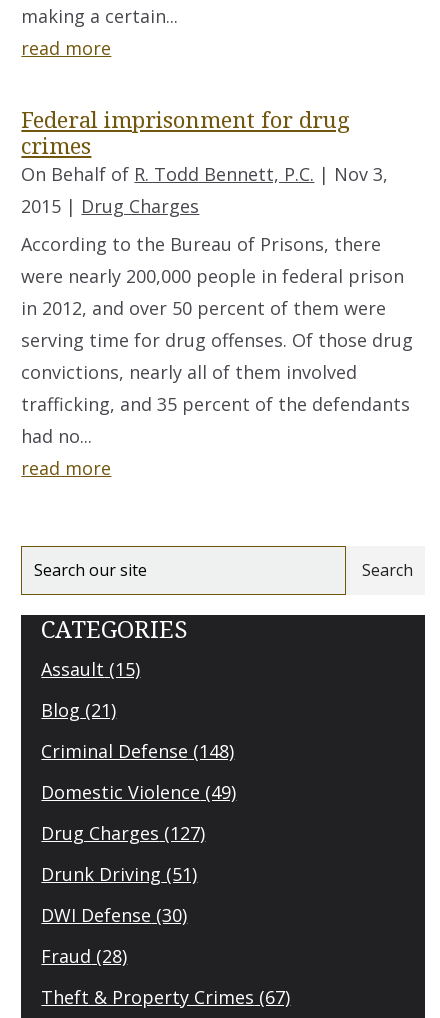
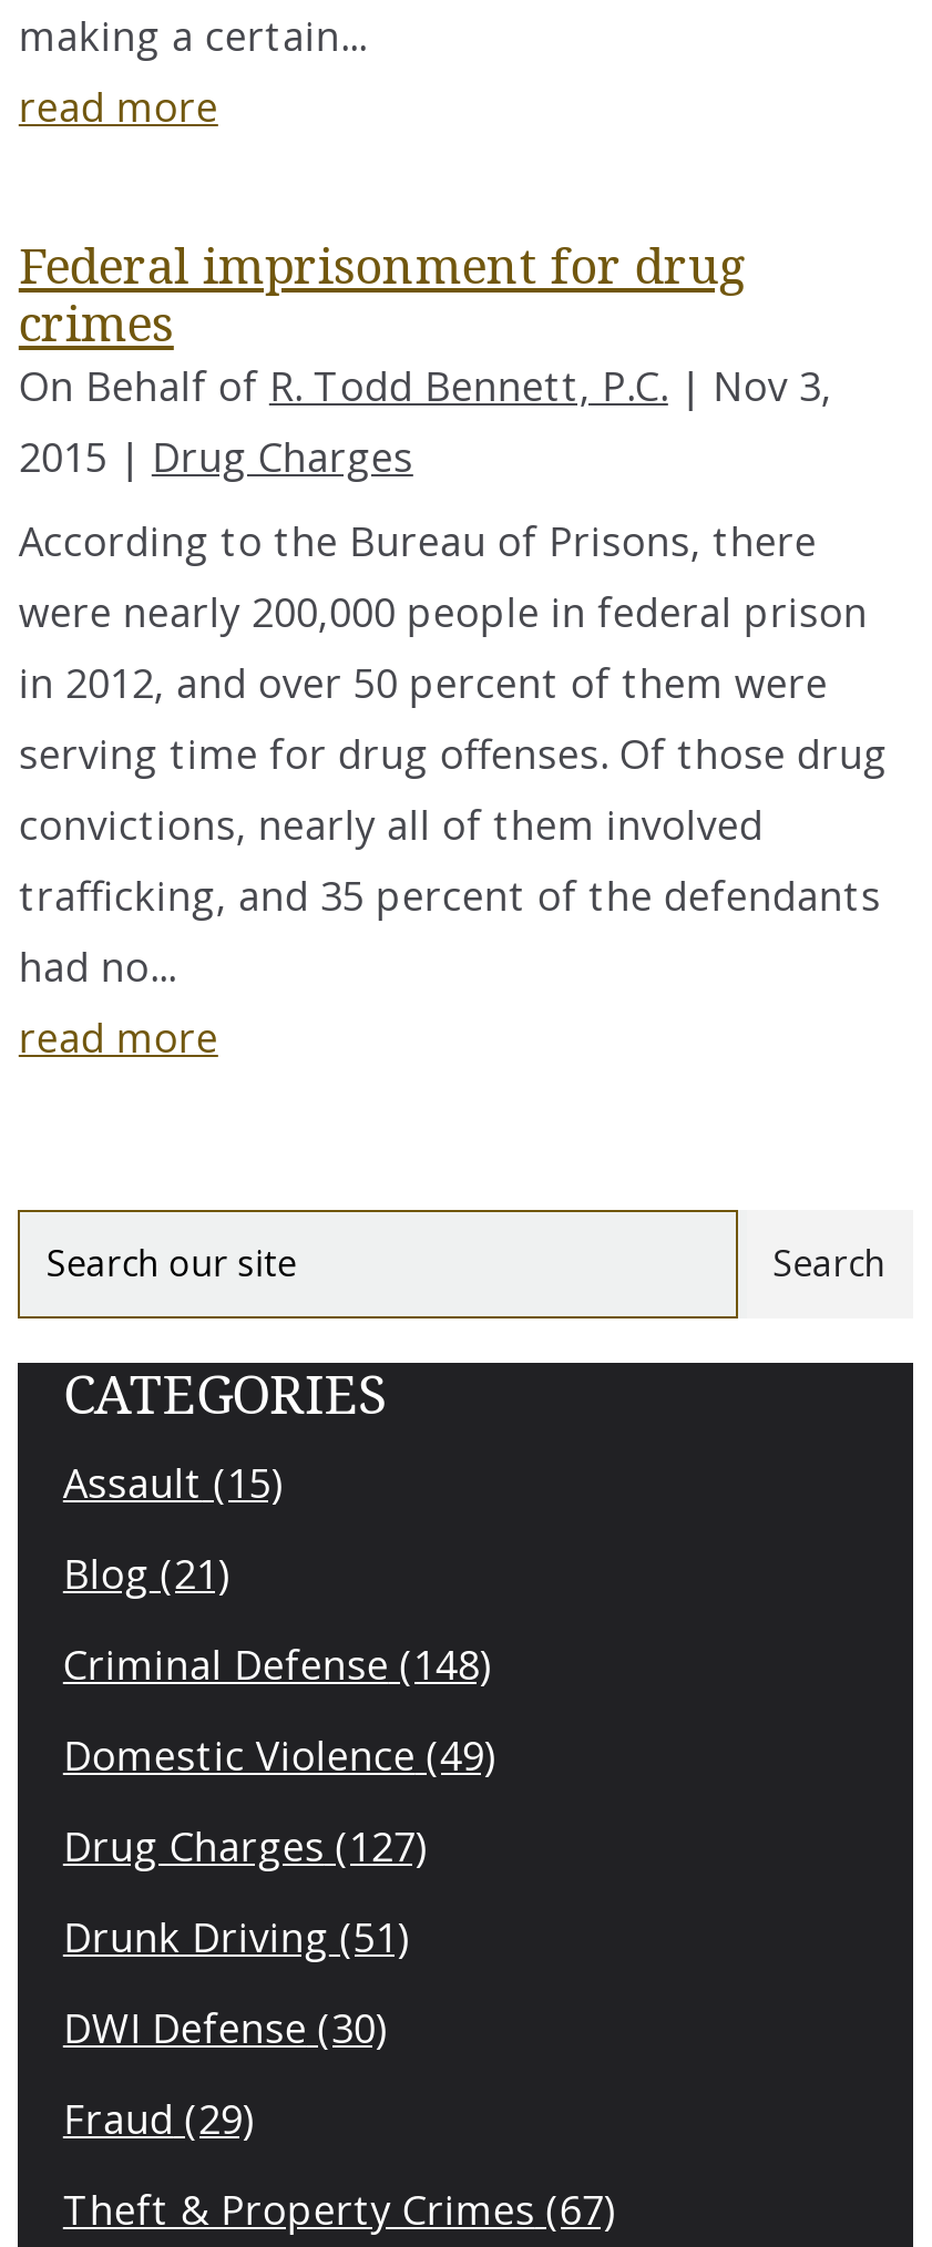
[41,944,127,968] Fraud (28) -> [63,2092,254,2145] Fraud (29)

